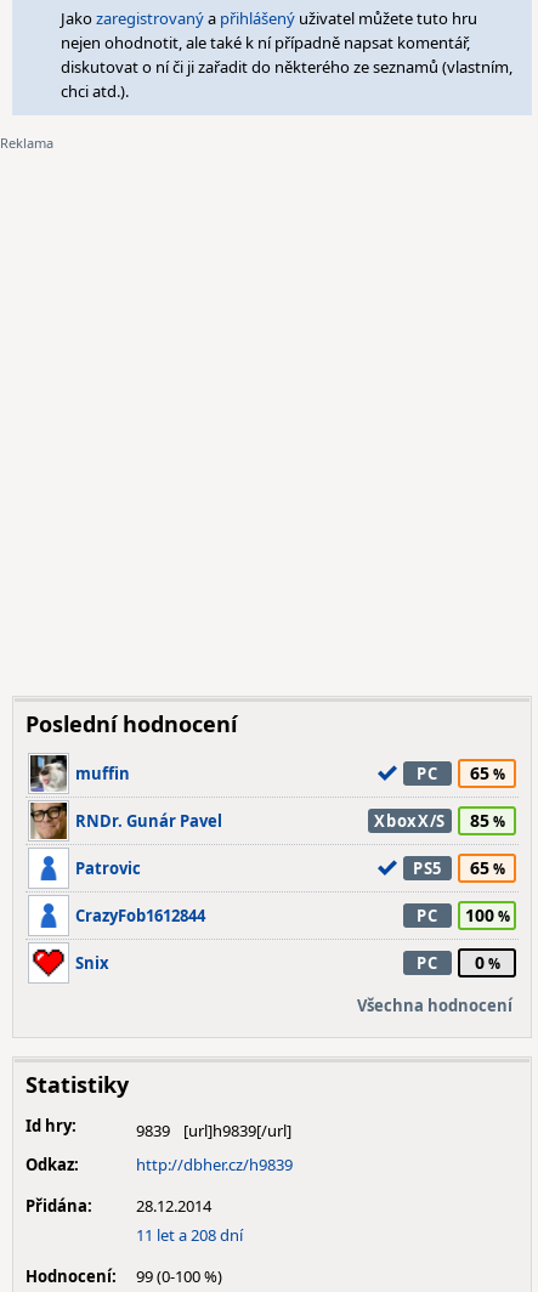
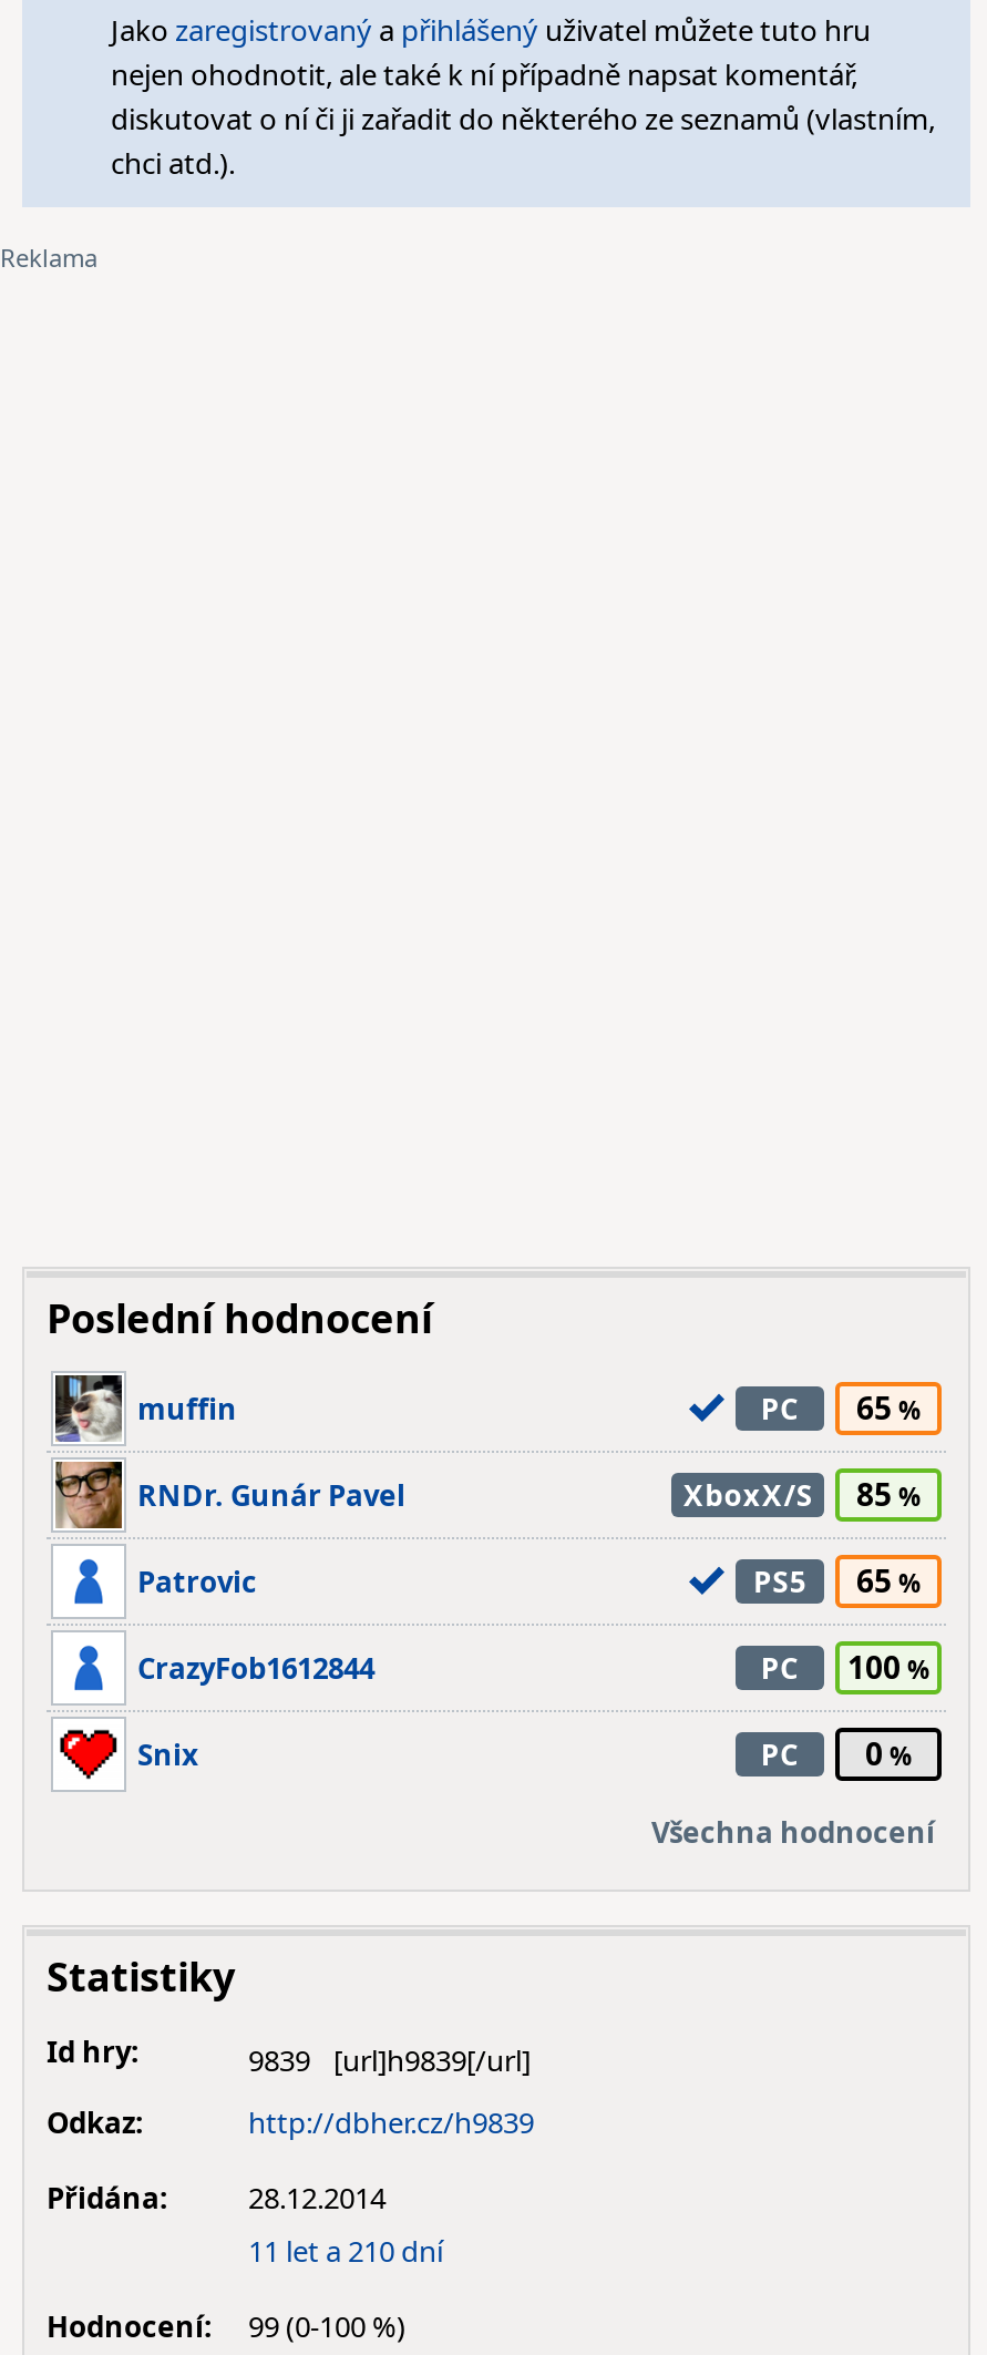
[136,1224,243,1246] 11 let a 208 dní -> [248,2231,443,2271] 11 let a 210 dní

